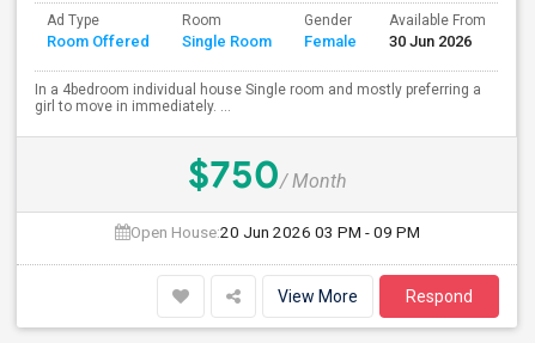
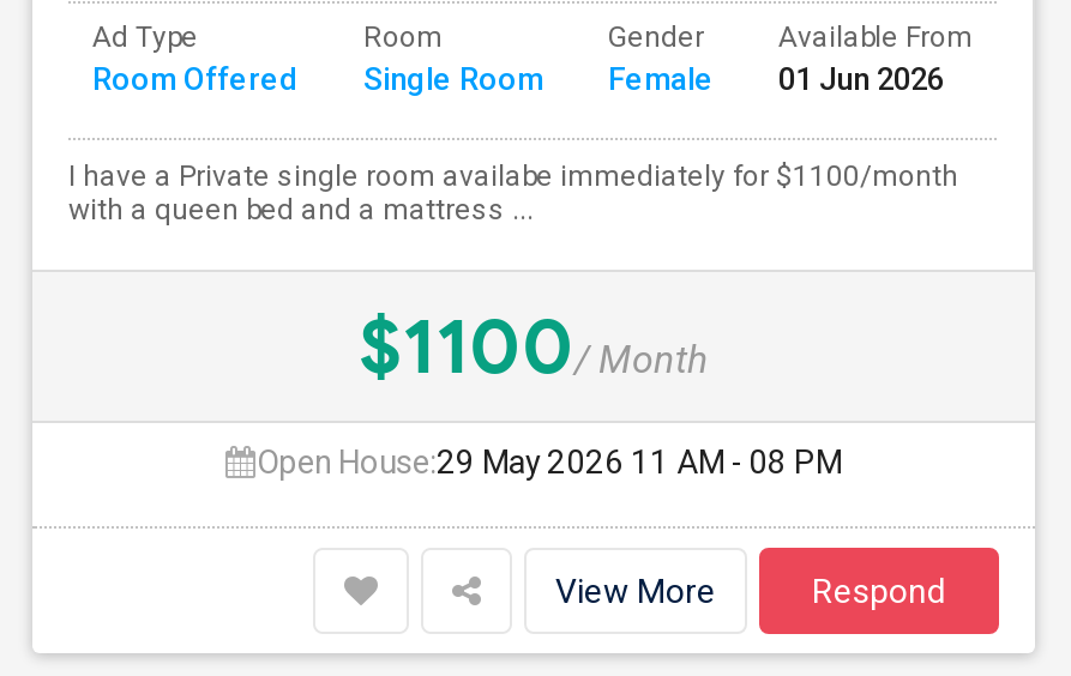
[47,32,472,50] Room Offered Single Room Female 30 Jun 2026 -> [92,61,944,97] Room Offered Single Room Female 01 Jun 2026
[35,81,481,115] In a 4bedroom individual house Single room and mostly preferring a | girl to move in immediately. ... -> [68,159,958,227] I have a Private single room availabe immediately for $1100/month | with a queen bed and a mattress ...
[187,151,346,198] $750/ Month -> [359,298,709,394] $1100/ Month
[130,222,420,241] Open House:20 Jun 2026 03 PM - 09 PM -> [257,442,842,481] Open House:29 May 2026 11 AM - 08 PM

